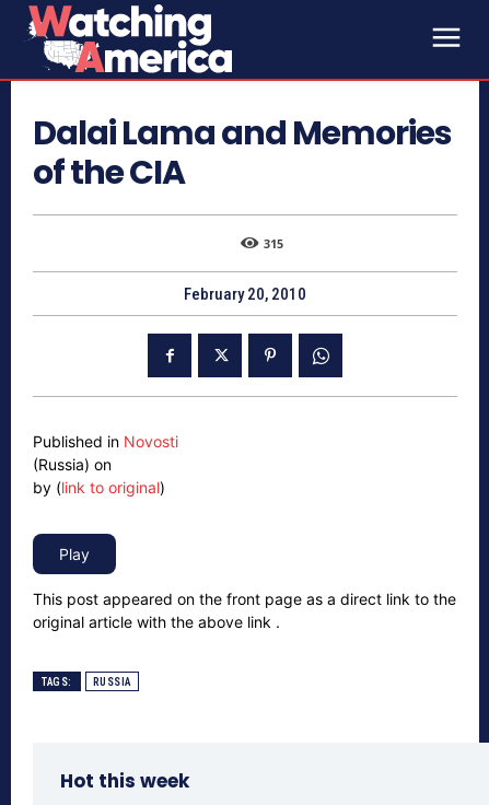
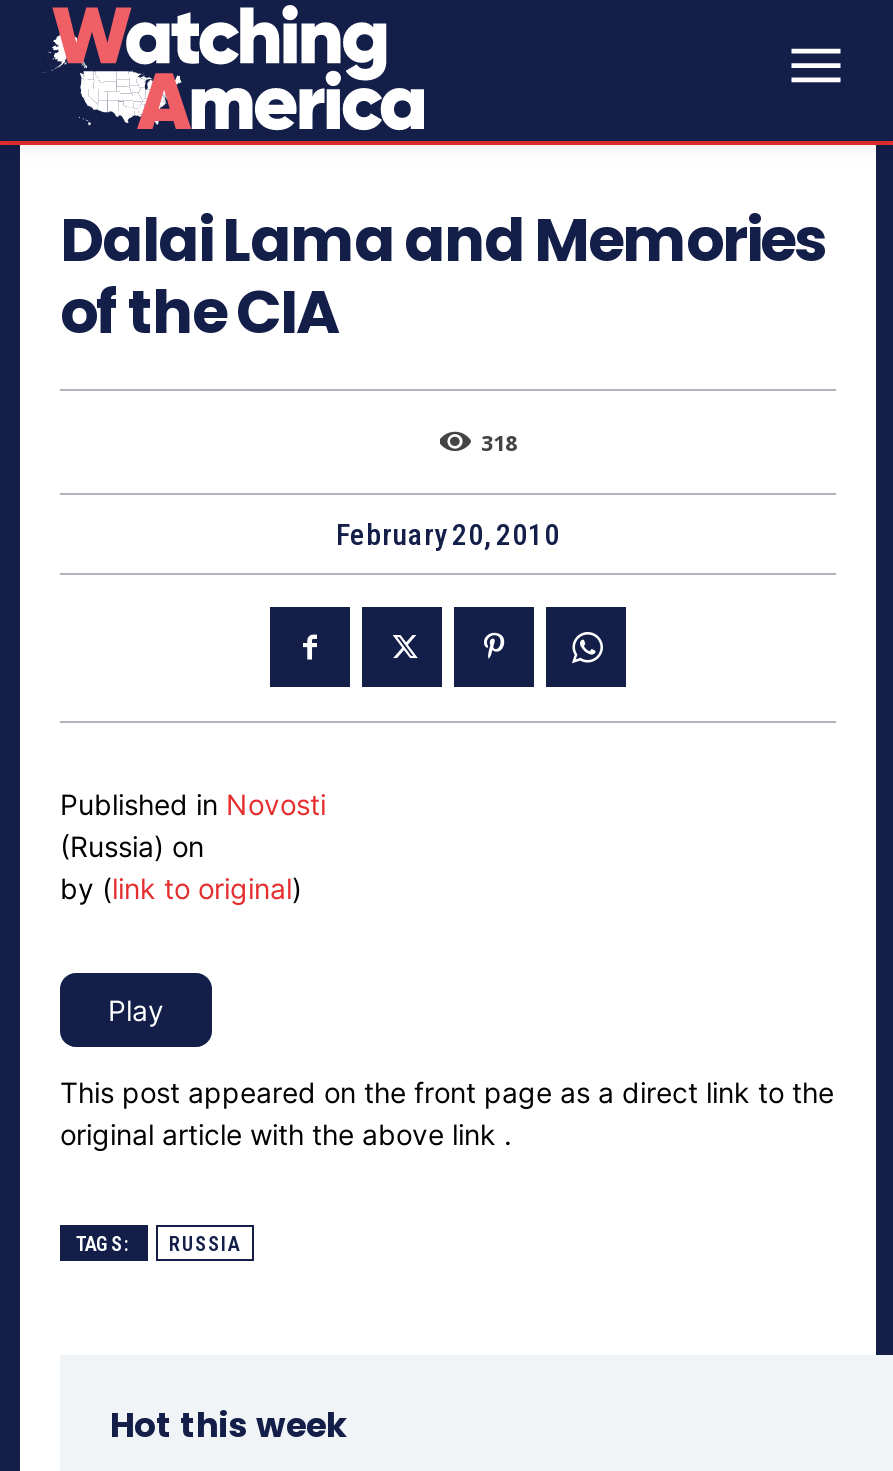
[263,235,283,251] 315 -> [481,427,517,457] 318

